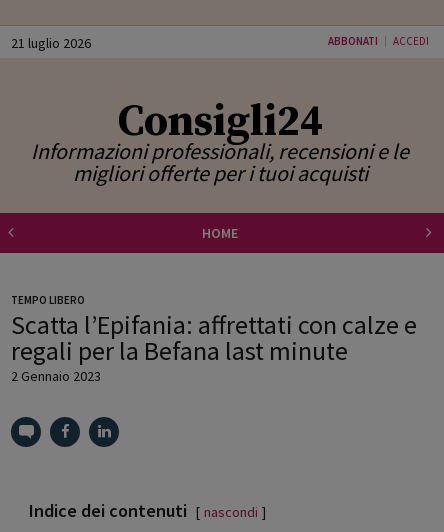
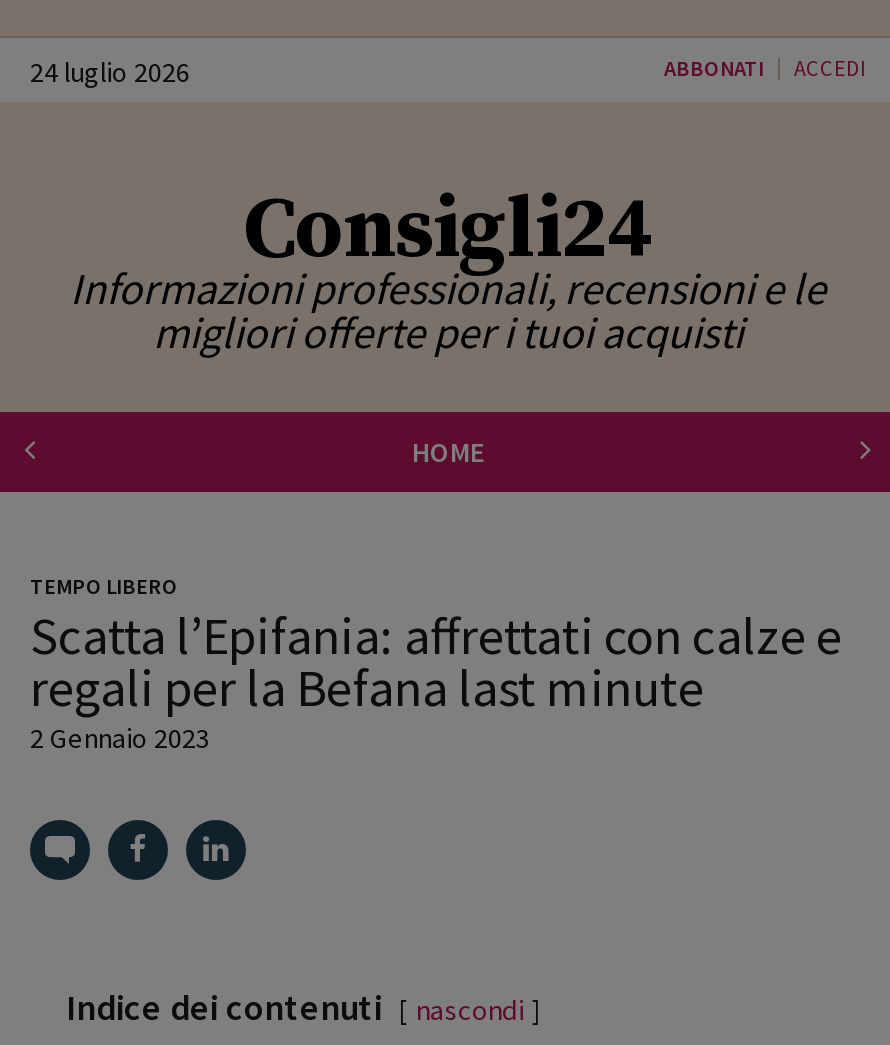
[11,34,91,52] 21 luglio 2026 -> [30,54,190,90] 24 luglio 2026

